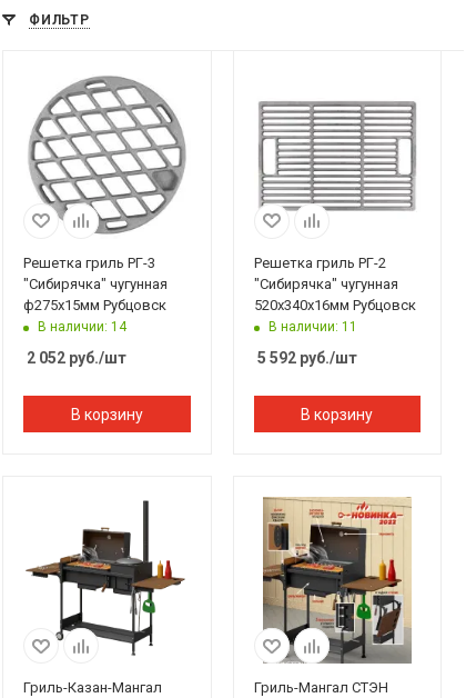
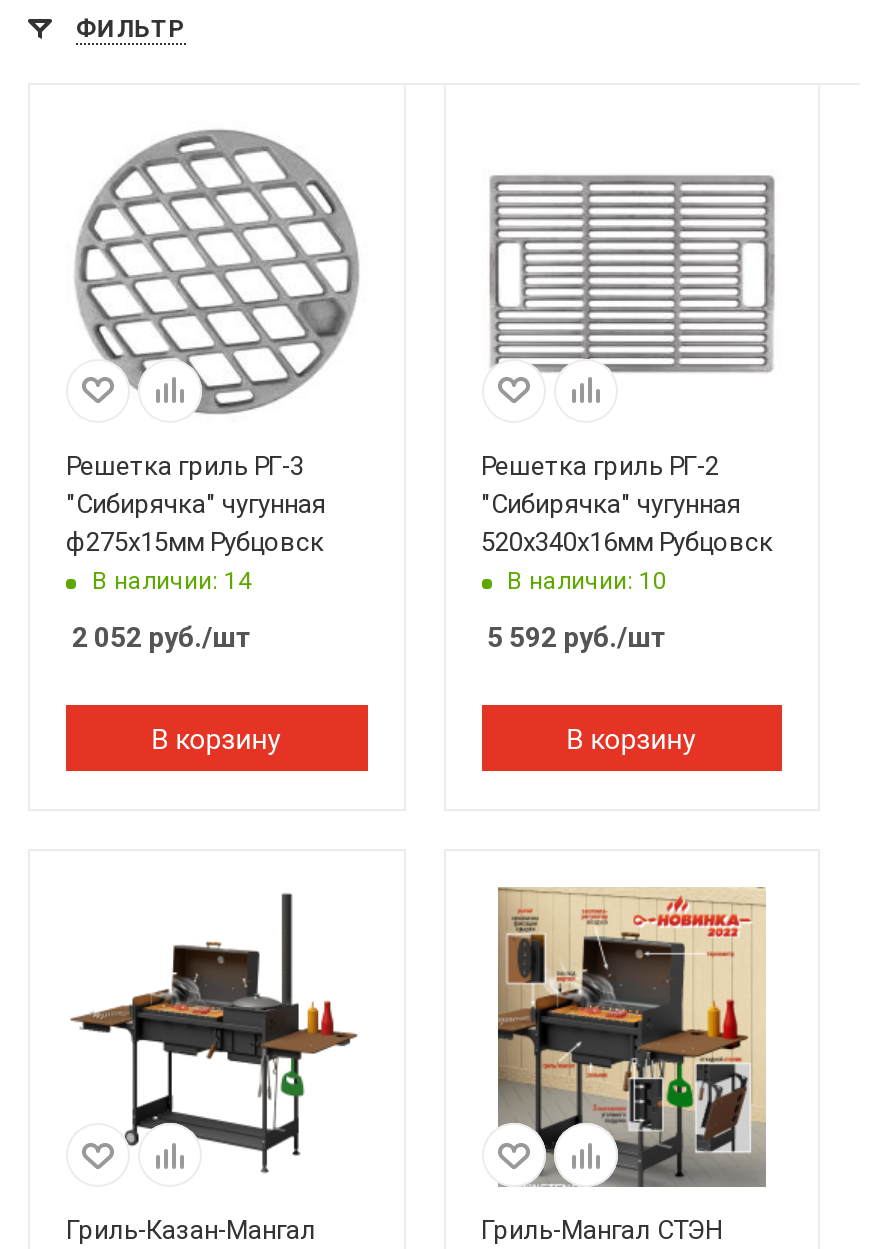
[268,318,357,334] В наличии: 11 -> [507,566,667,594] В наличии: 10

